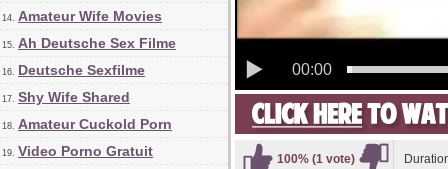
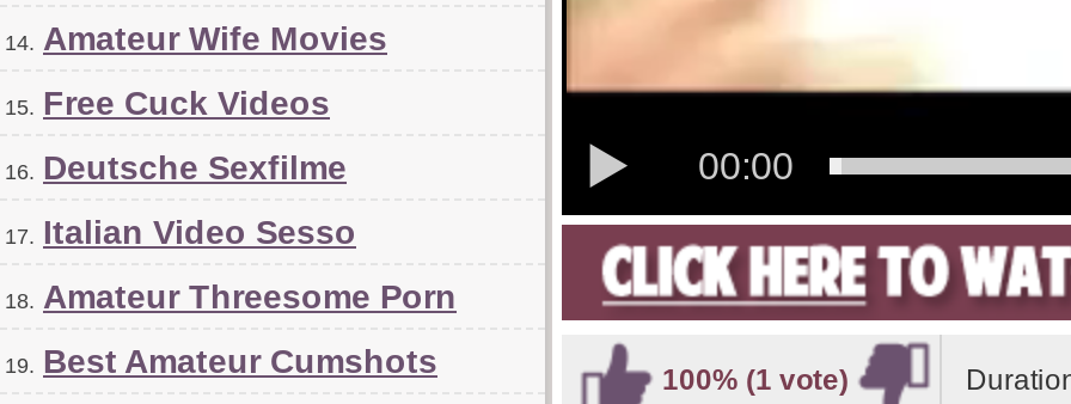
[2,35,176,51] 15. Ah Deutsche Sex Filme -> [5,84,330,122] 15. Free Cuck Videos
[2,89,130,105] 17. Shy Wife Shared -> [5,213,356,251] 17. Italian Video Sesso
[2,116,172,132] 18. Amateur Cuckold Porn -> [5,277,457,316] 18. Amateur Threesome Porn
[2,143,153,159] 19. Video Porno Gratuit -> [5,342,437,380] 19. Best Amateur Cumshots

